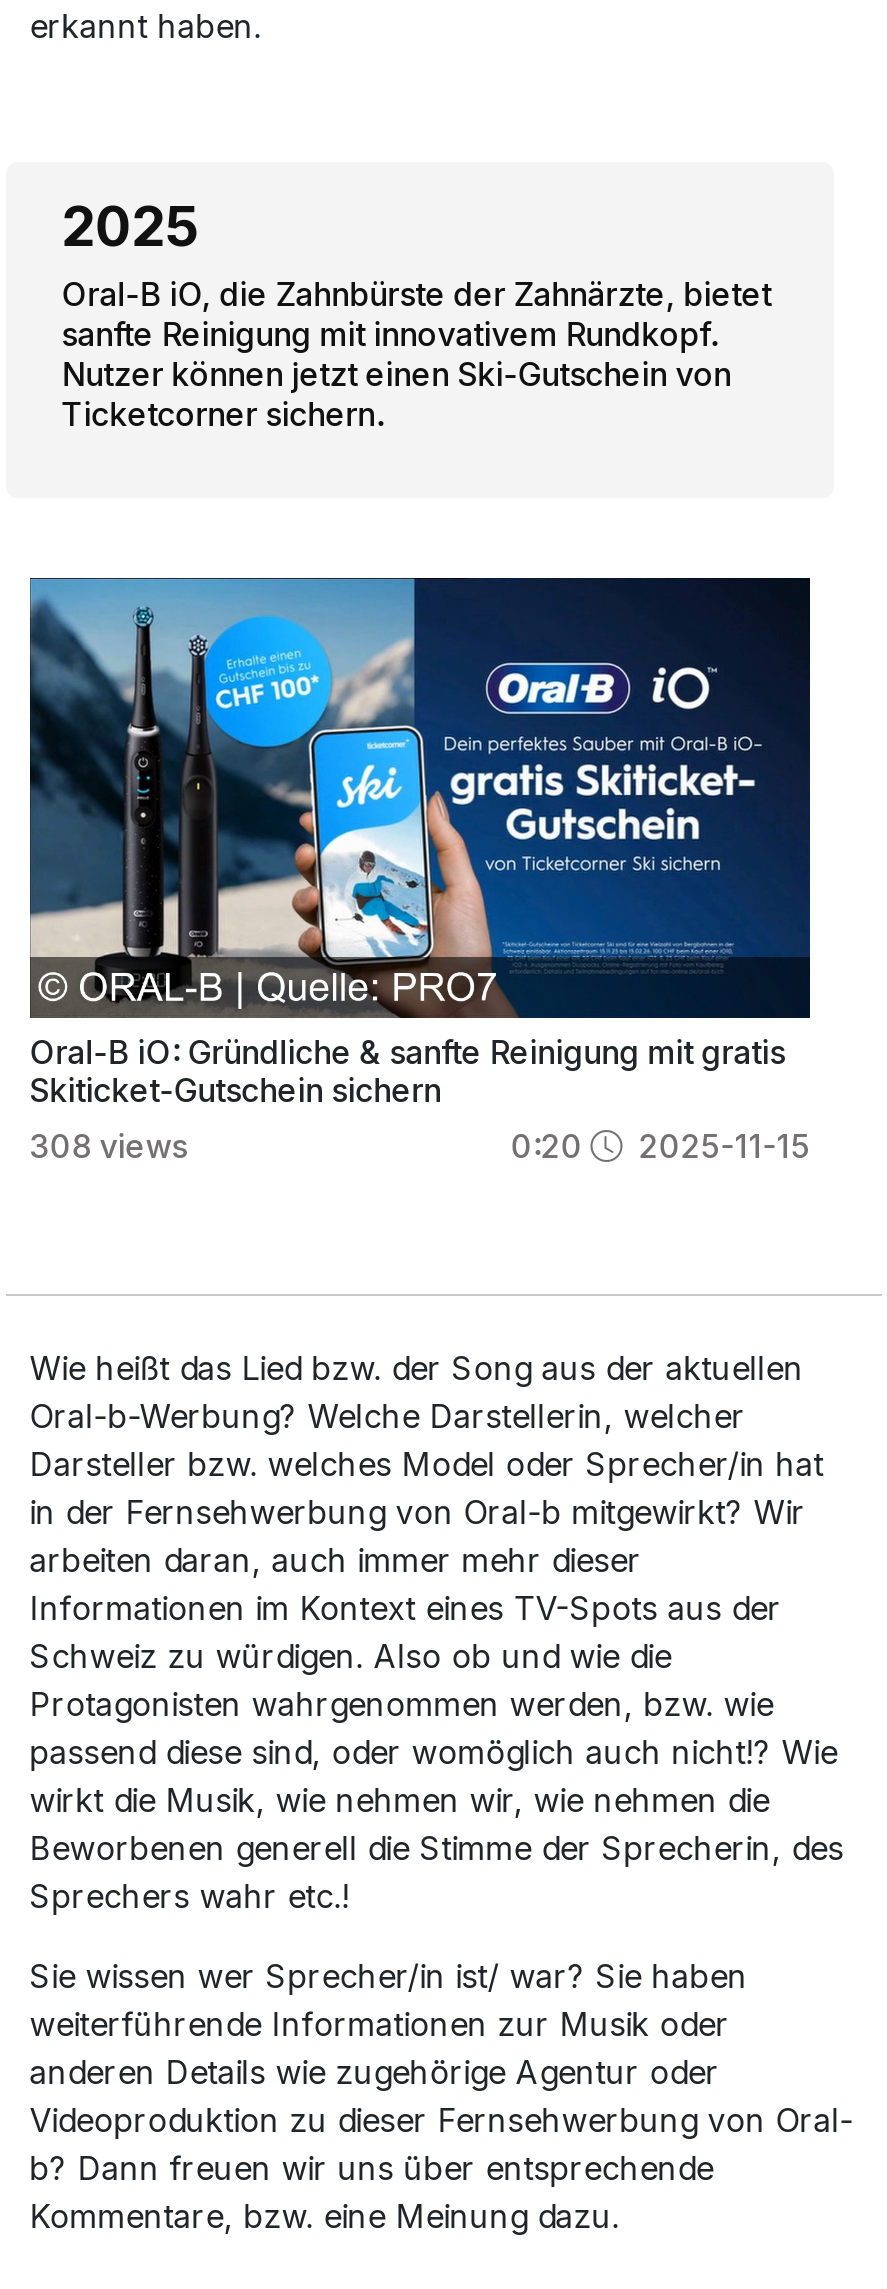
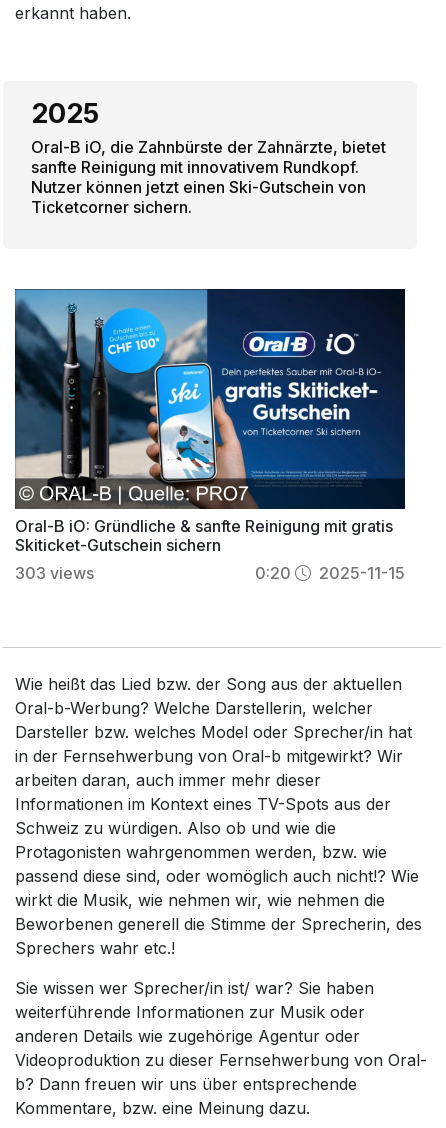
[30,1125,188,1165] 308 views -> [15,563,94,583] 303 views

